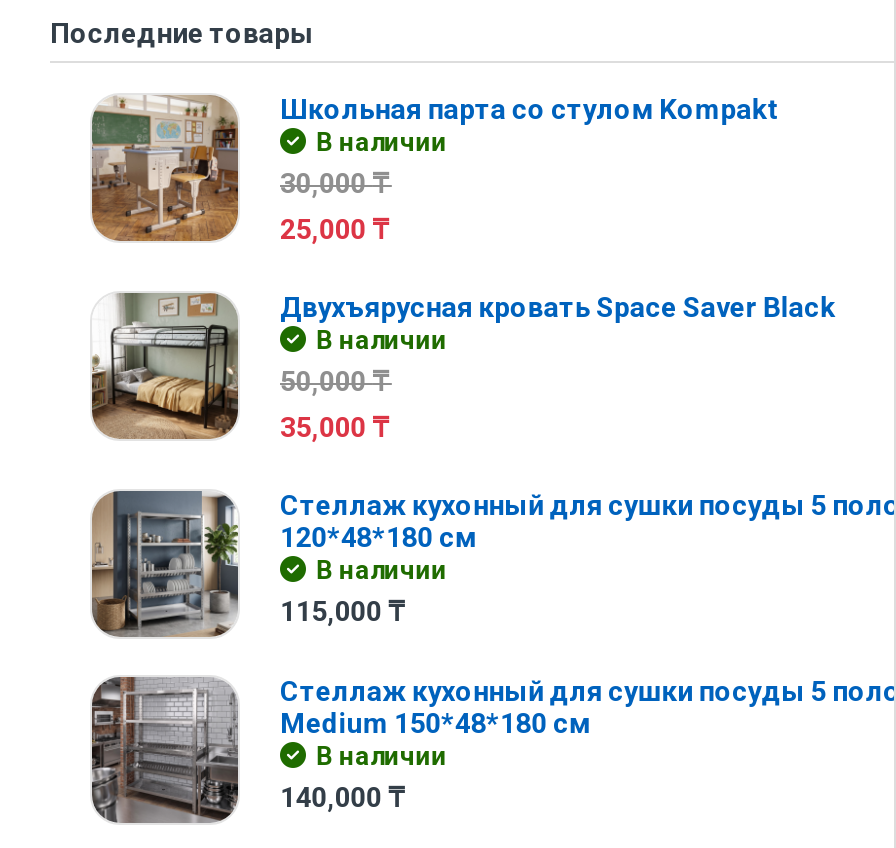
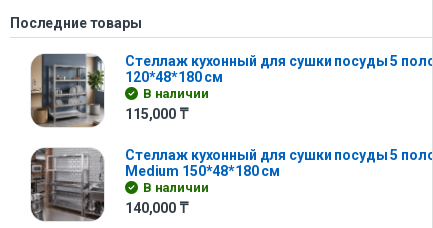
[90,93,835,442] [image] | Школьная парта со стулом Kompakt | В наличии | 30,000₸ | 25,000 ₸ | Двухъярусная кровать Space Saver Black | В наличии | 50,000₸ | 35,000 ₸ -> none
[90,291,240,441] [image] -> none

